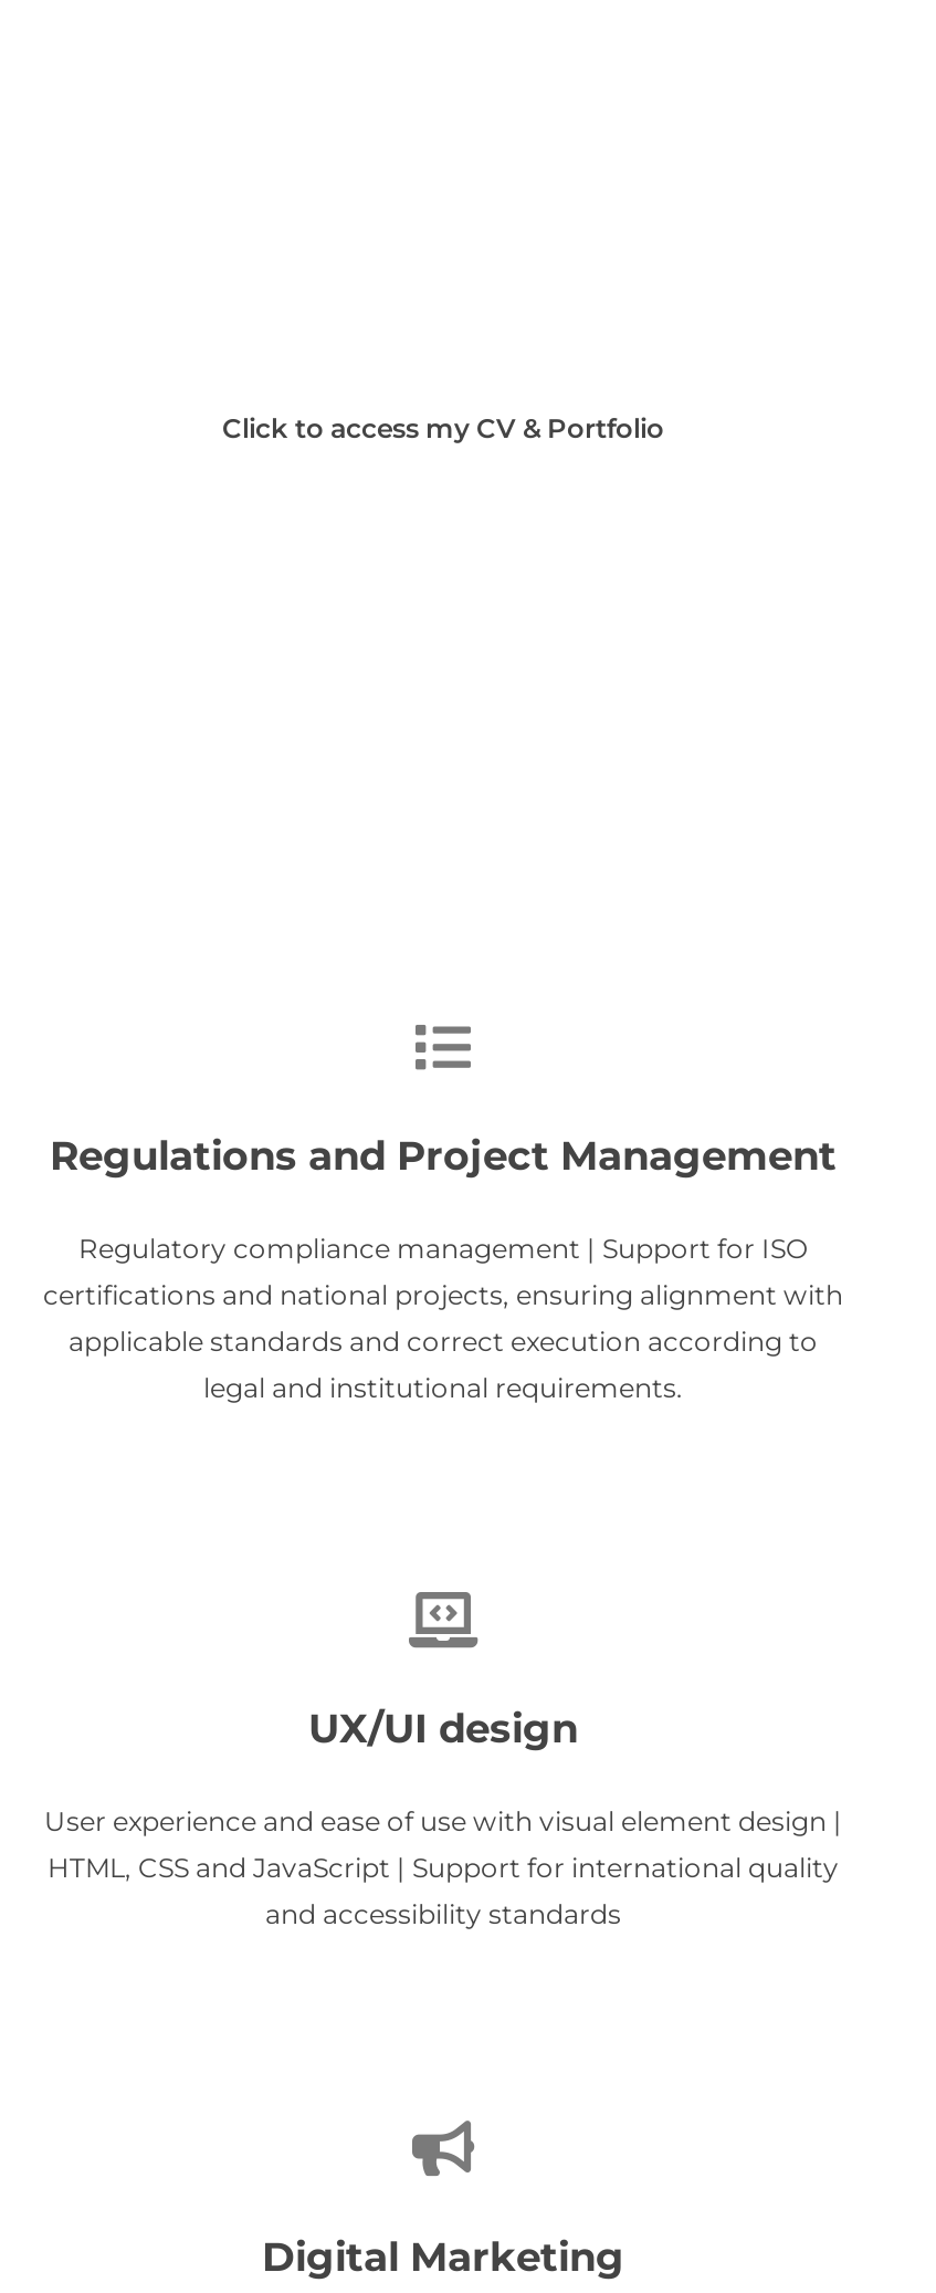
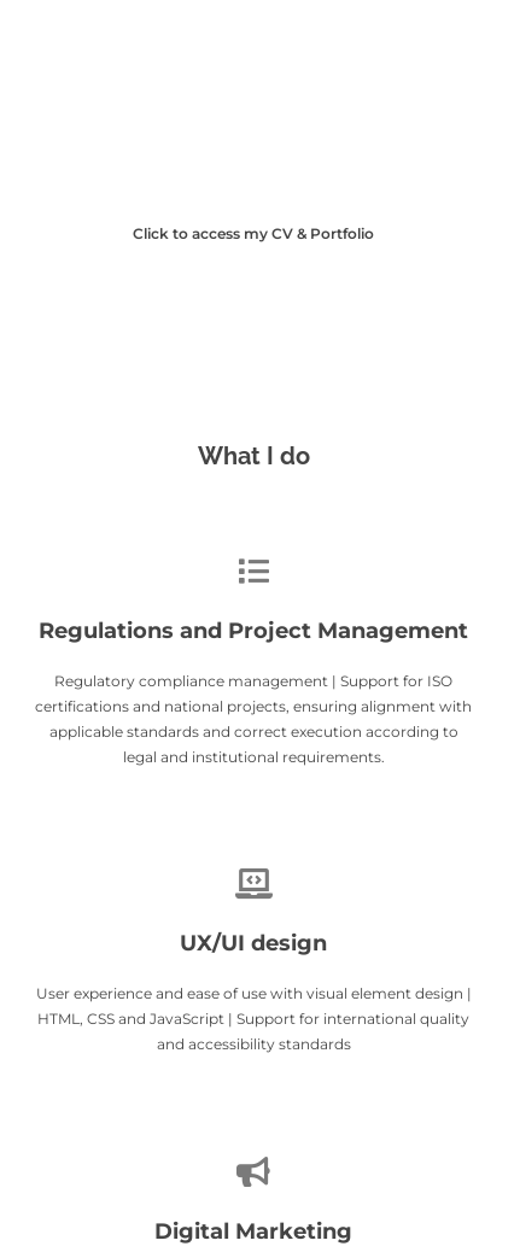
none -> [197,442,309,471] What I do

